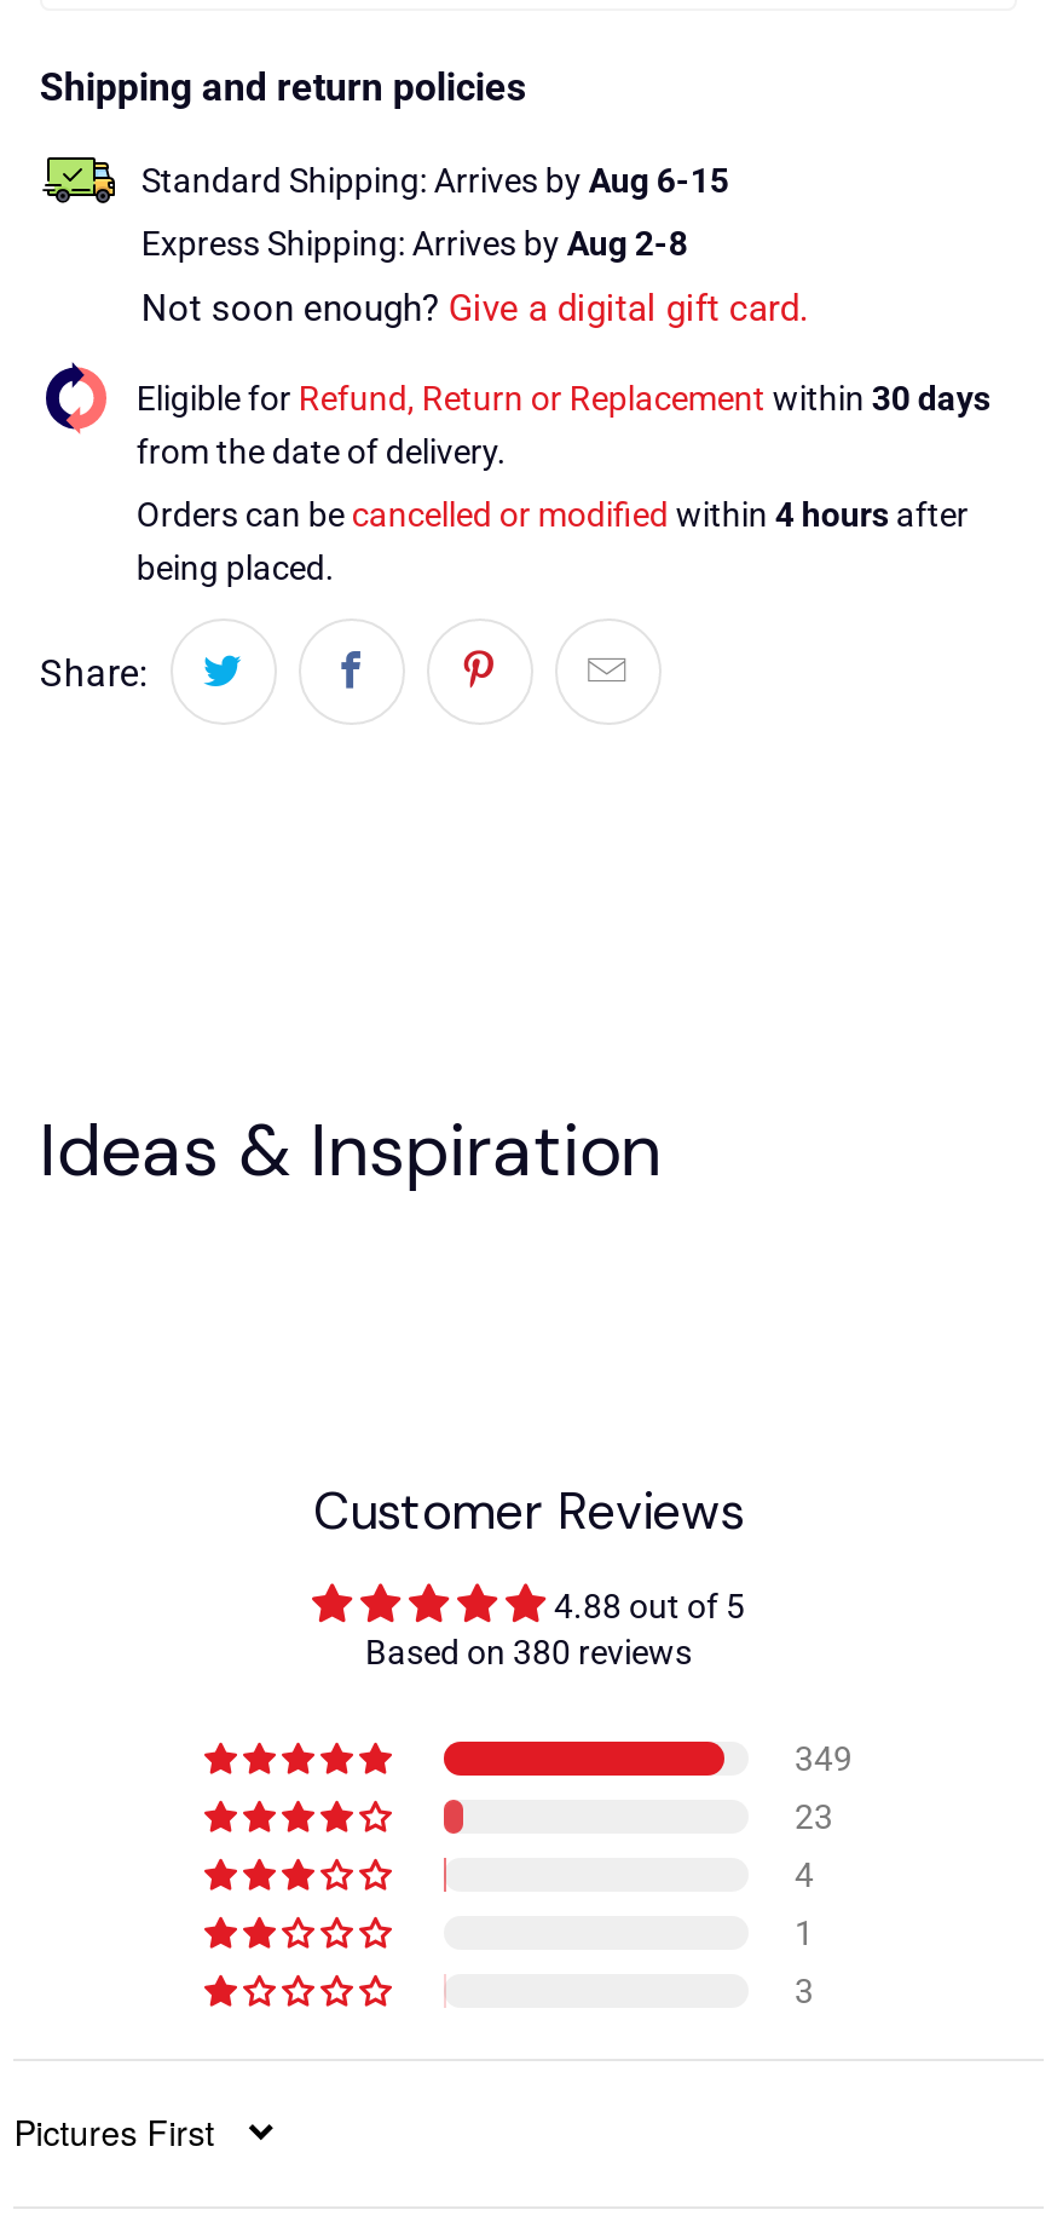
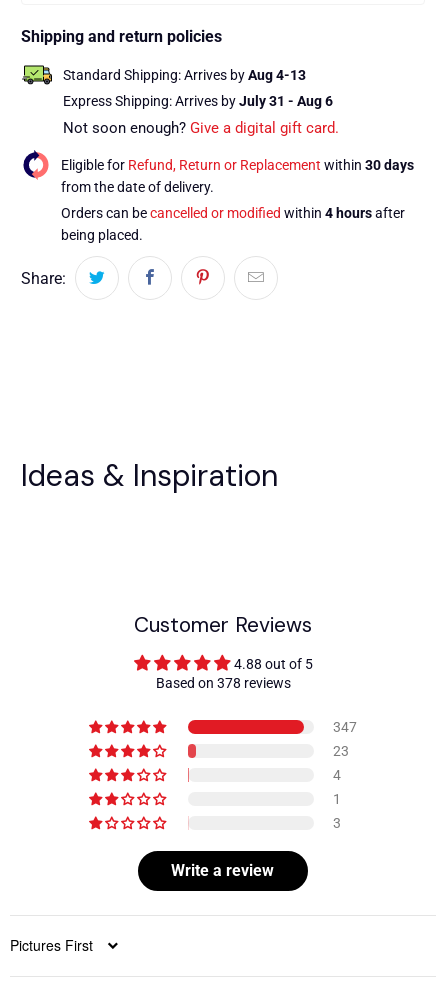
[141,160,729,198] Standard Shipping: Arrives by Aug 6-15 -> [63,66,306,82] Standard Shipping: Arrives by Aug 4-13
[141,223,688,261] Express Shipping: Arrives by Aug 2-8 -> [63,92,333,108] Express Shipping: Arrives by July 31 - Aug 6
[365,1632,692,1671] Based on 380 reviews -> [155,675,290,691] Based on 378 reviews
[795,1740,853,1778] 349 -> [333,719,357,735] 347
none -> [171,861,274,880] Write a review

